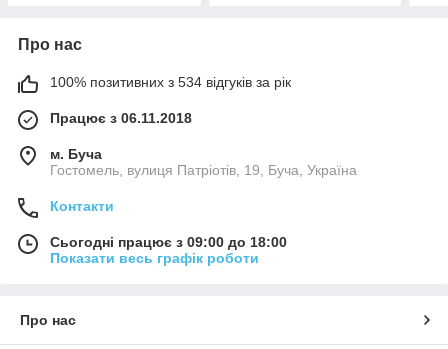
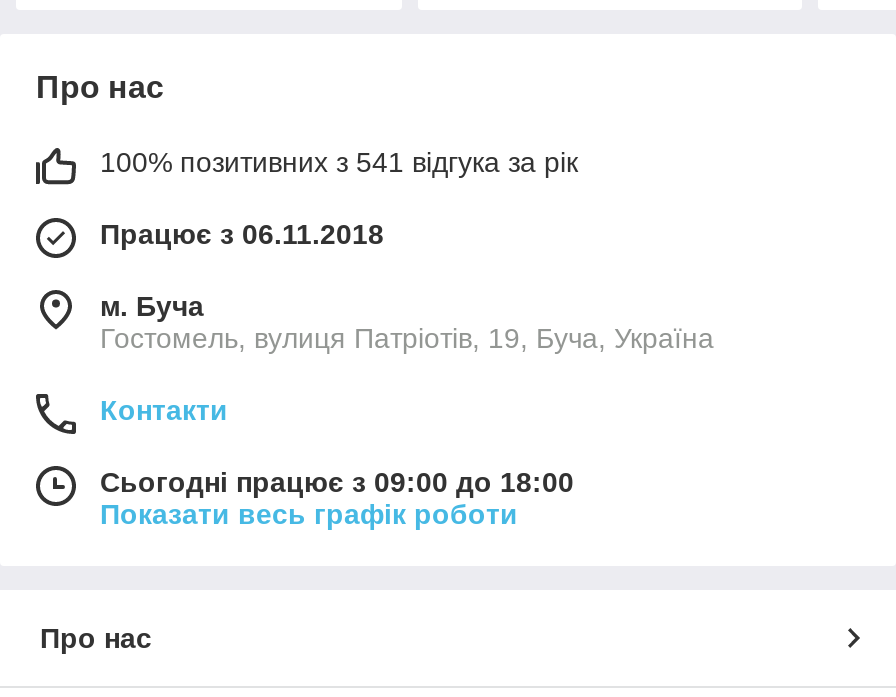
[50,74,291,90] 100% позитивних з 534 відгуків за рік -> [100,147,578,179] 100% позитивних з 541 відгука за рік

